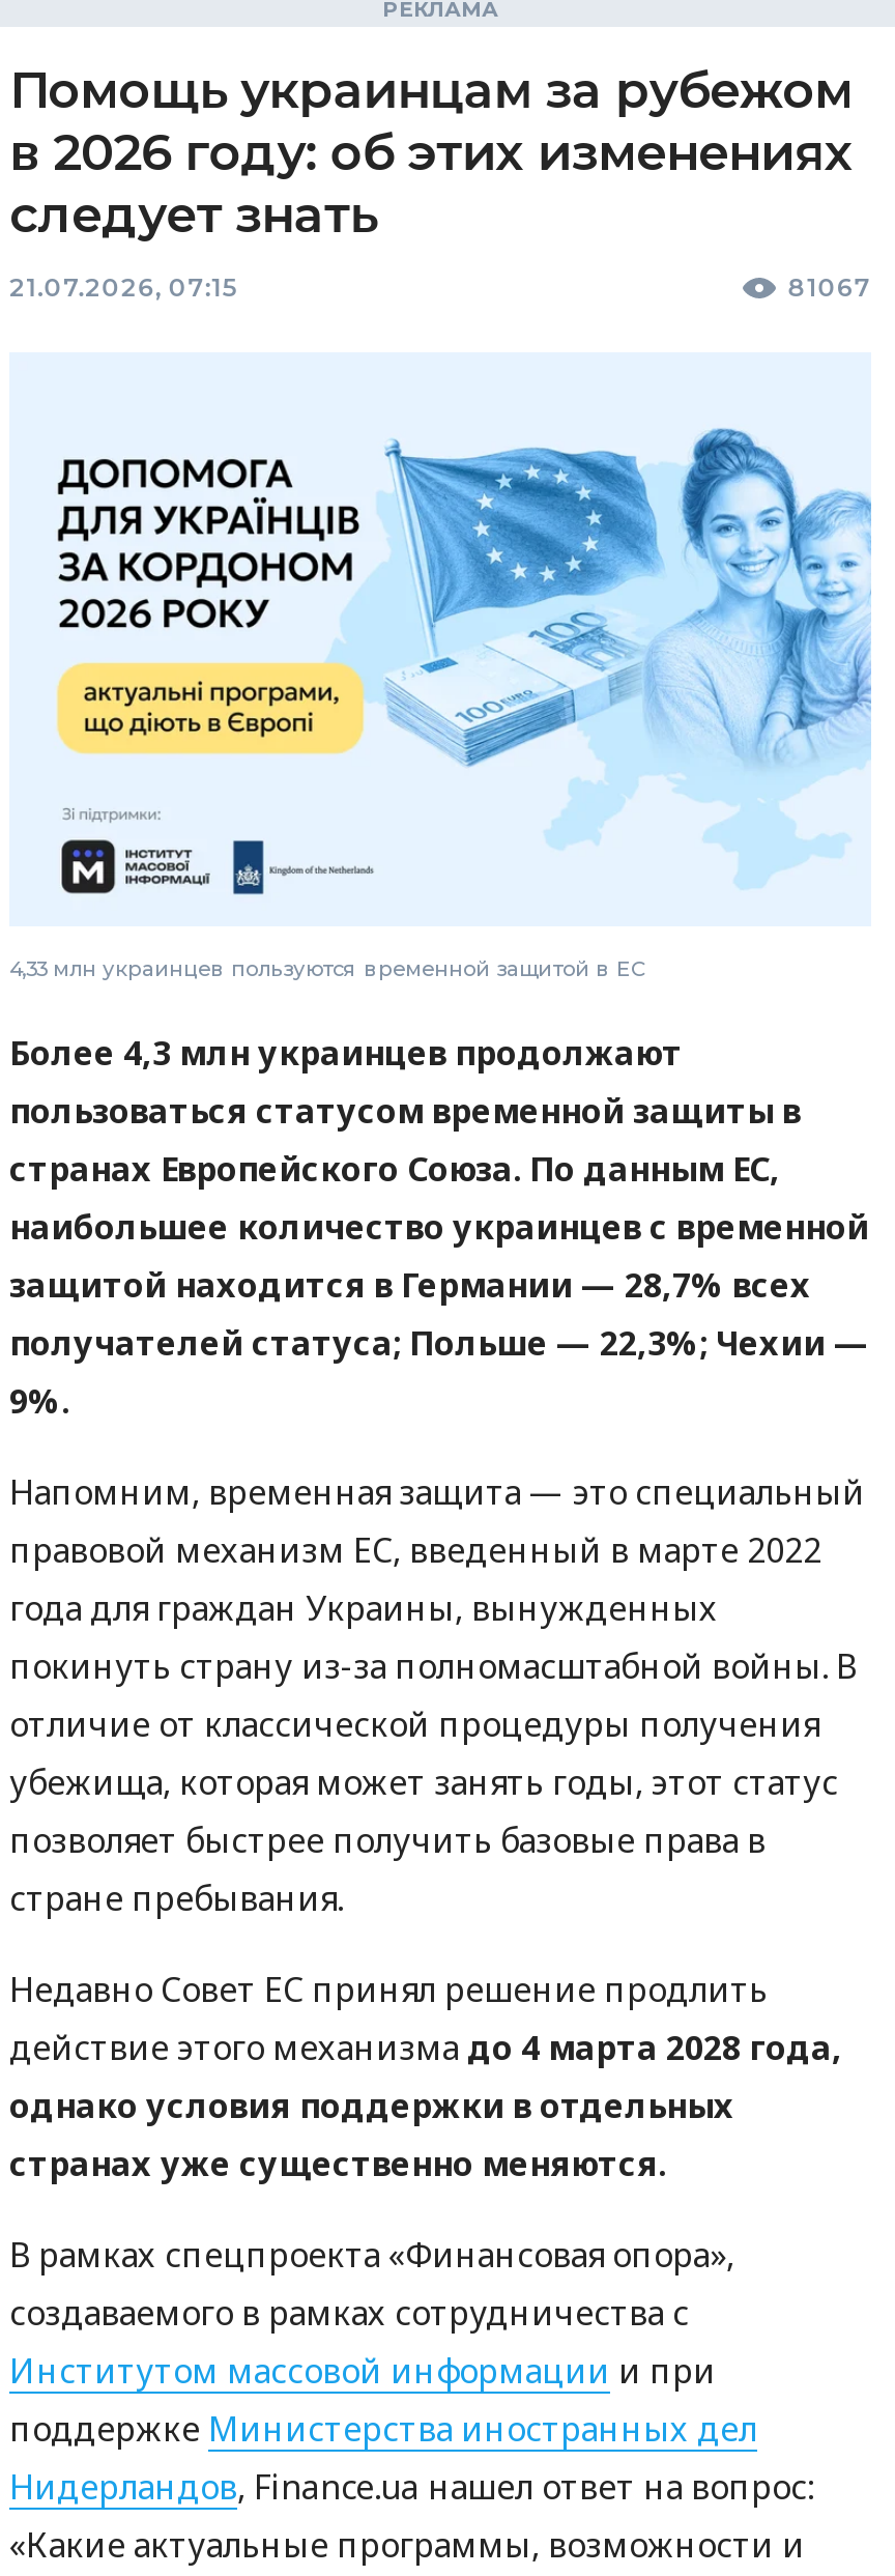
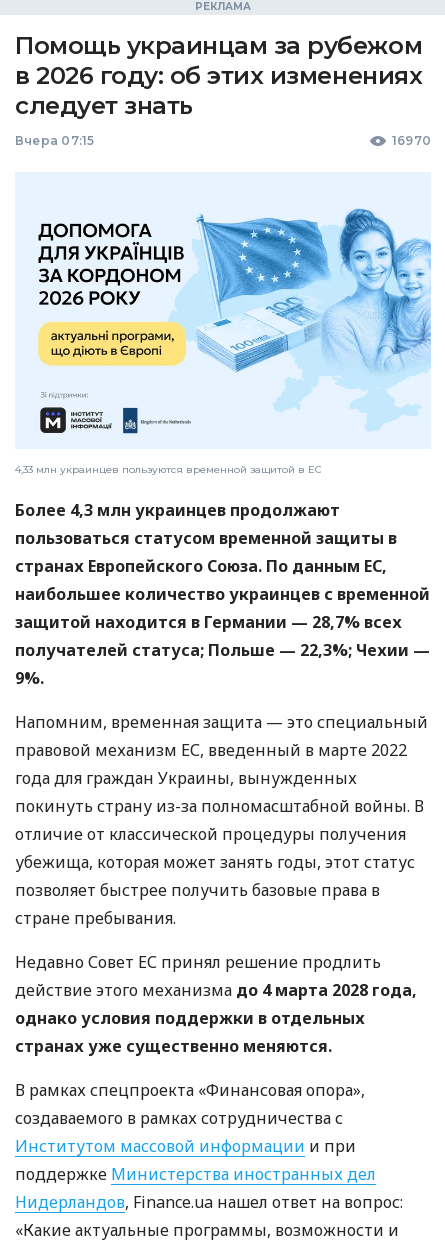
[9,271,871,303] 21.07.2026, 07:15 | 81067 -> [15,133,431,148] Вчера 07:15 | 16970

